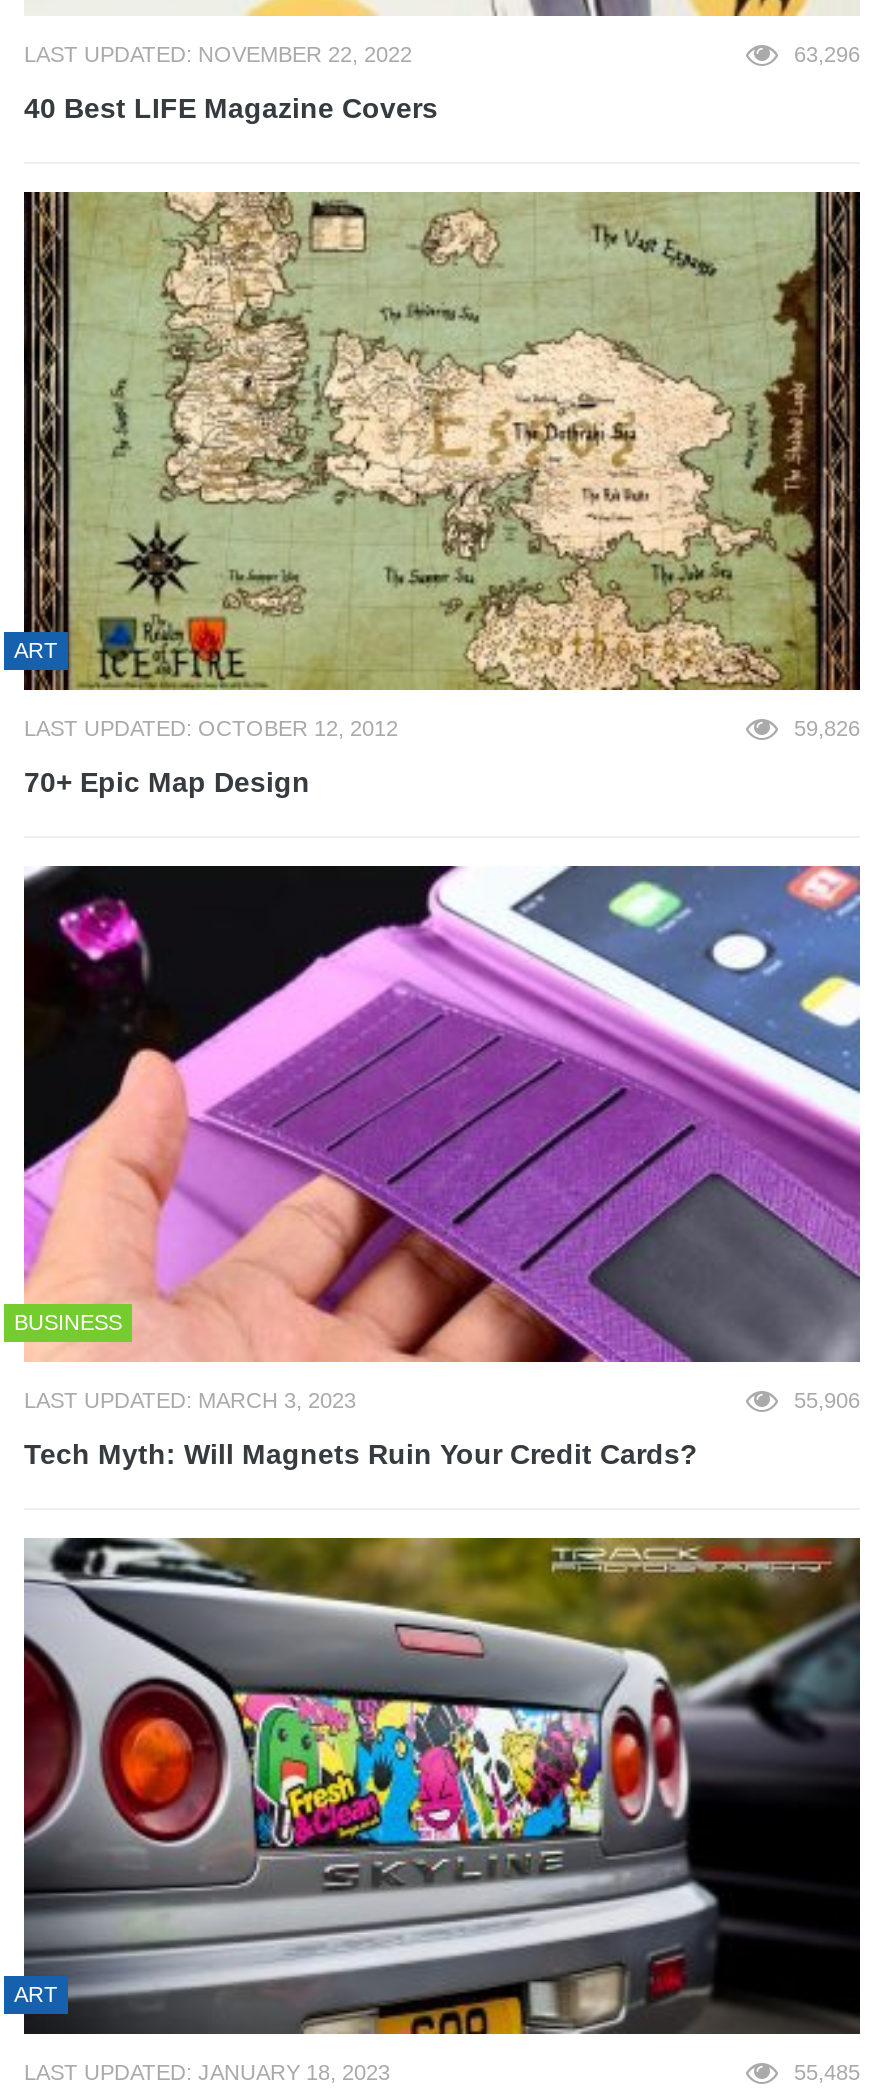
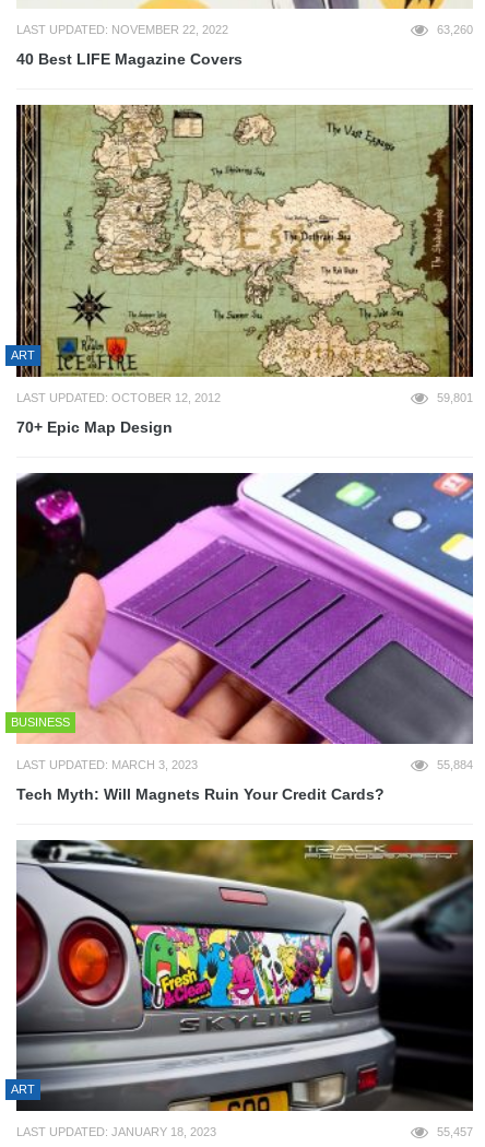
[788,43,860,67] 63,296 -> [434,23,473,36] 63,260
[788,715,860,739] 59,826 -> [434,391,473,404] 59,801
[788,1387,860,1411] 55,906 -> [434,758,473,771] 55,884
[788,2060,860,2084] 55,485 -> [434,1125,473,1138] 55,457

